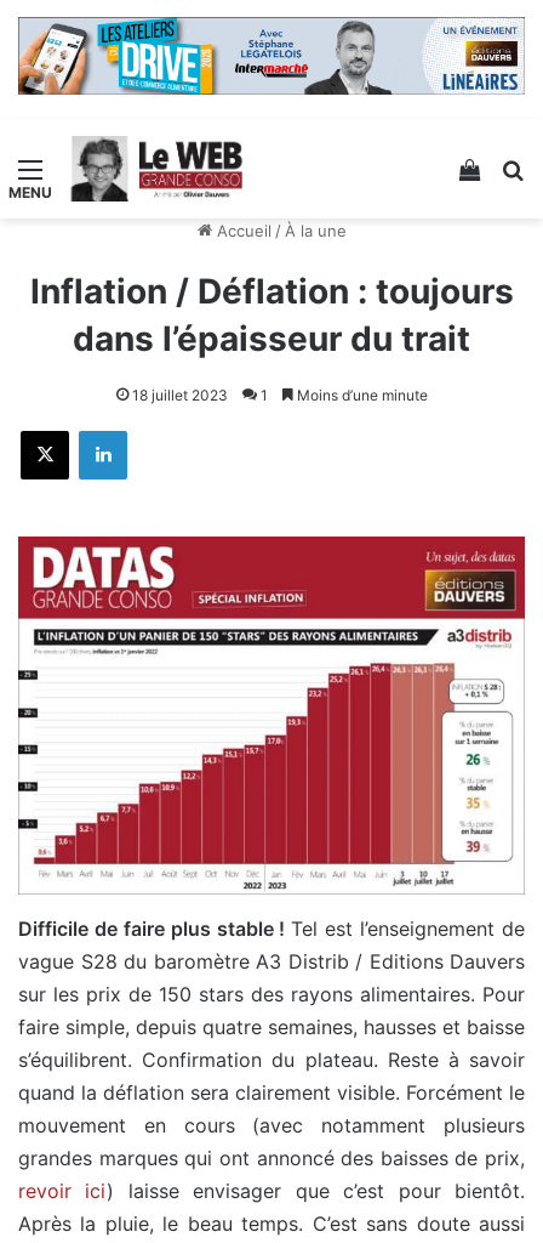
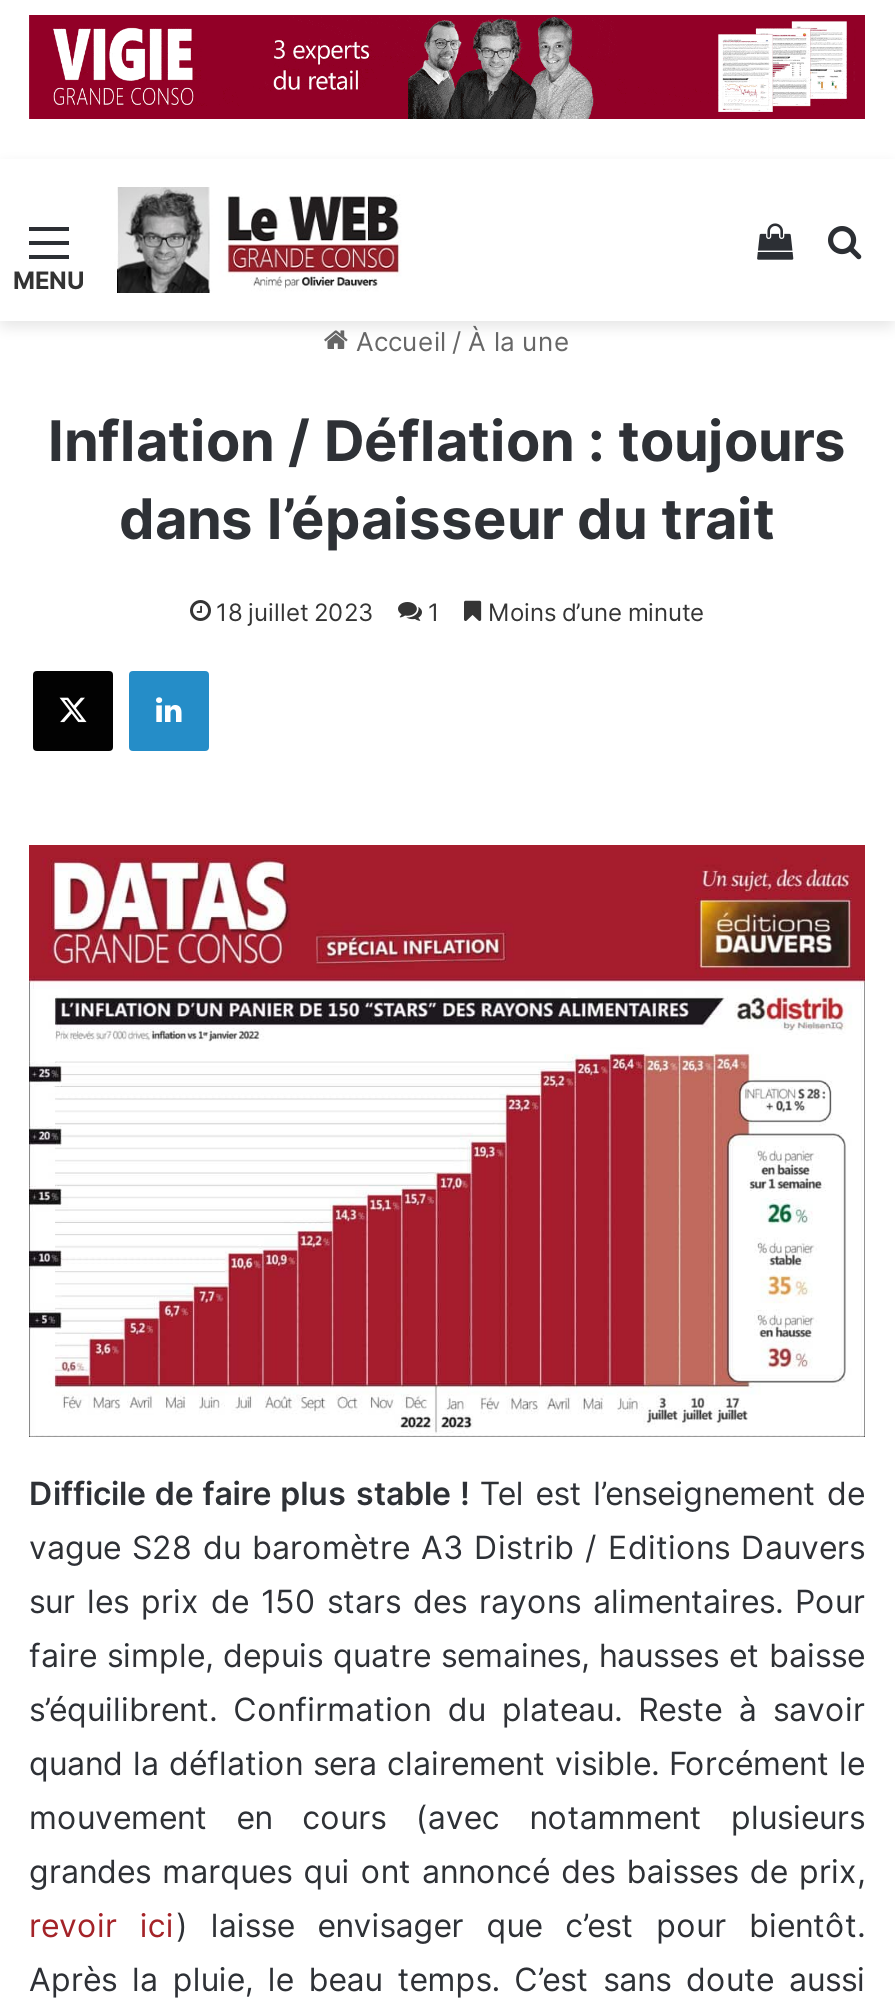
[17,16,525,96] [image] -> [27,13,867,121] [image]

